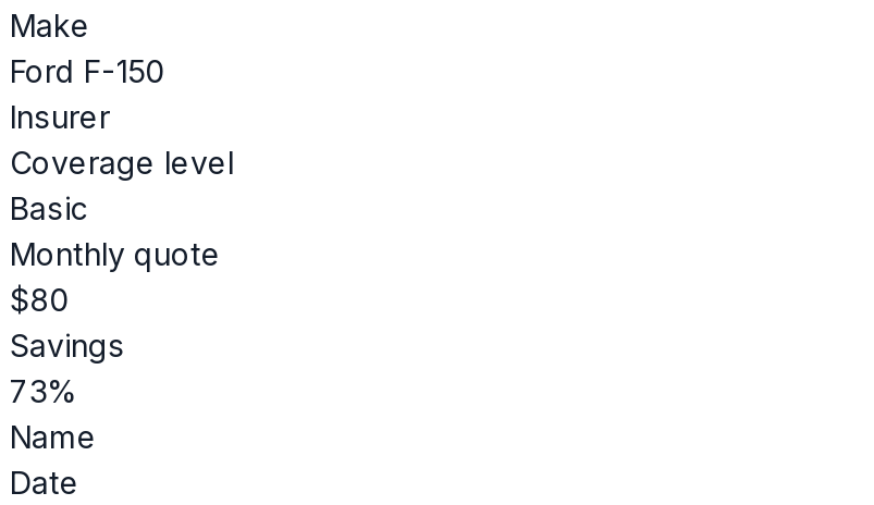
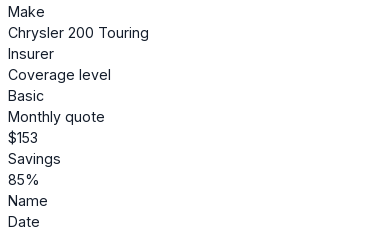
[10,52,164,89] Ford F-150 -> [8,24,149,41] Chrysler 200 Touring
[10,280,69,317] $80 -> [8,129,38,146] $153
[10,372,79,409] 73% -> [8,171,40,188] 85%

